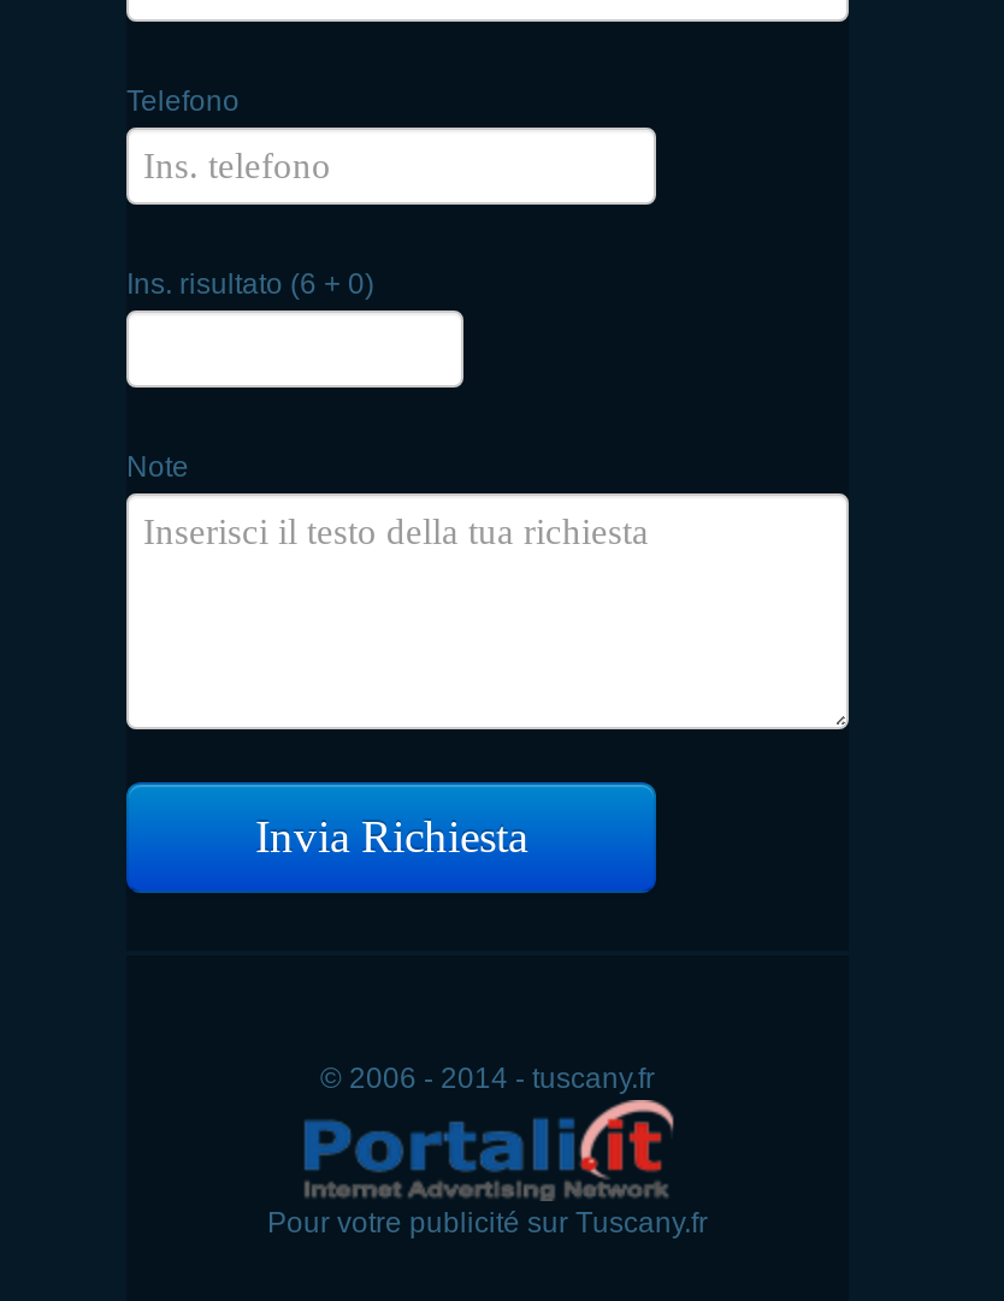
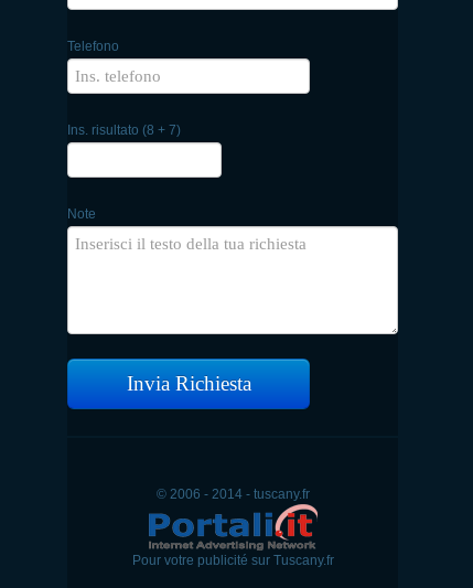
[126,267,374,301] Ins. risultato (6 + 0) -> [67,122,181,138] Ins. risultato (8 + 7)

